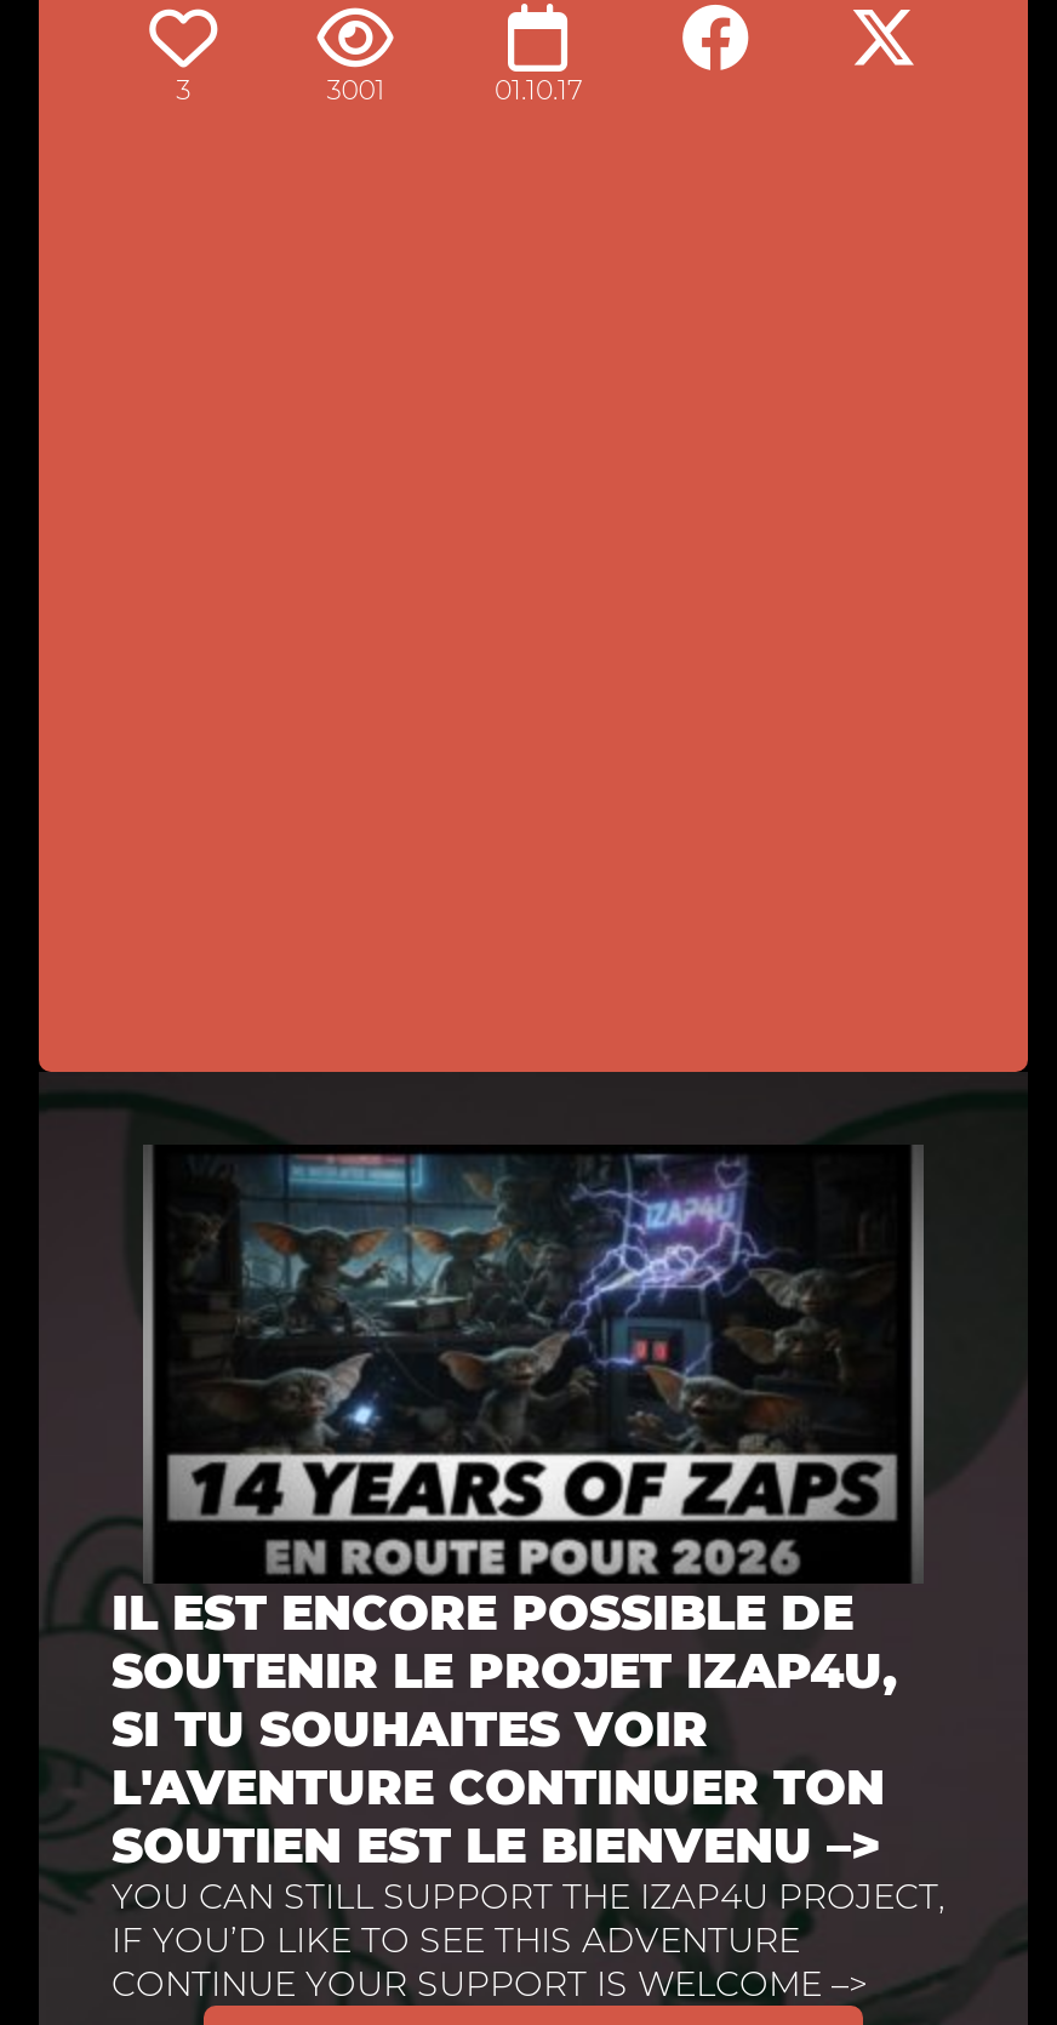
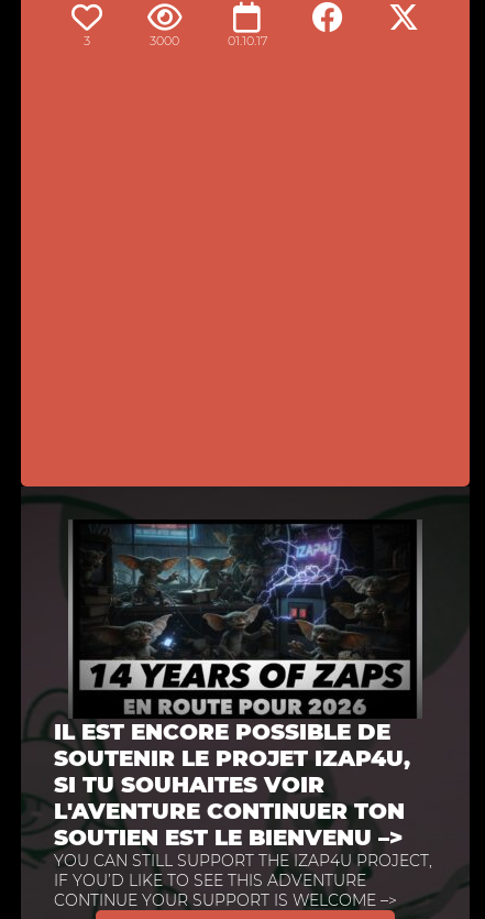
[327,73,385,107] 3001 -> [150,33,180,48] 3000

